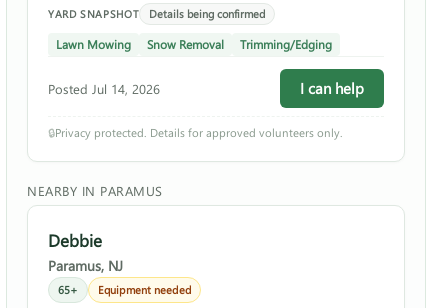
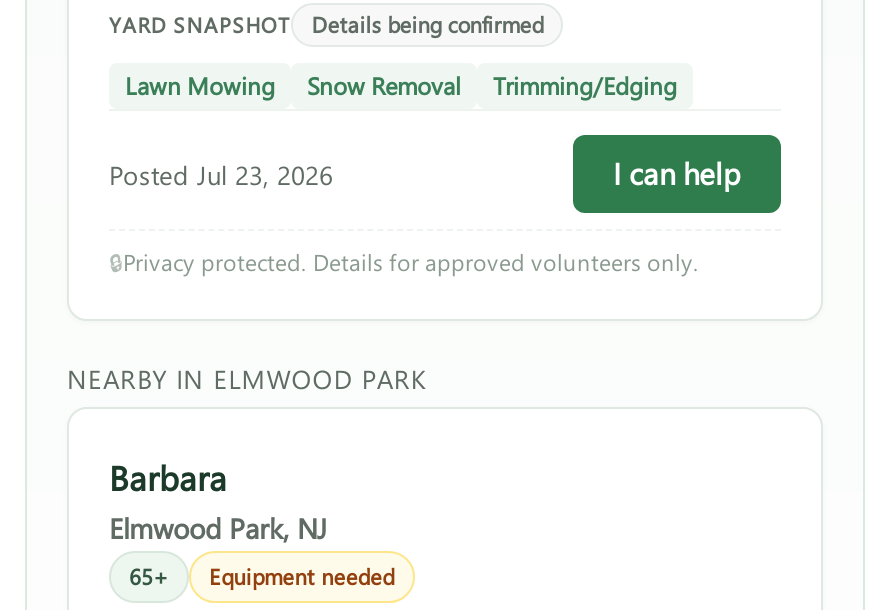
[48,80,160,97] Posted Jul 14, 2026 -> [109,157,333,191] Posted Jul 23, 2026
[27,182,163,199] NEARBY IN PARAMUS -> [67,361,428,395] NEARBY IN ELMWOOD PARK
[48,229,123,275] Debbie | Paramus, NJ -> [109,455,327,547] Barbara | Elmwood Park, NJ

